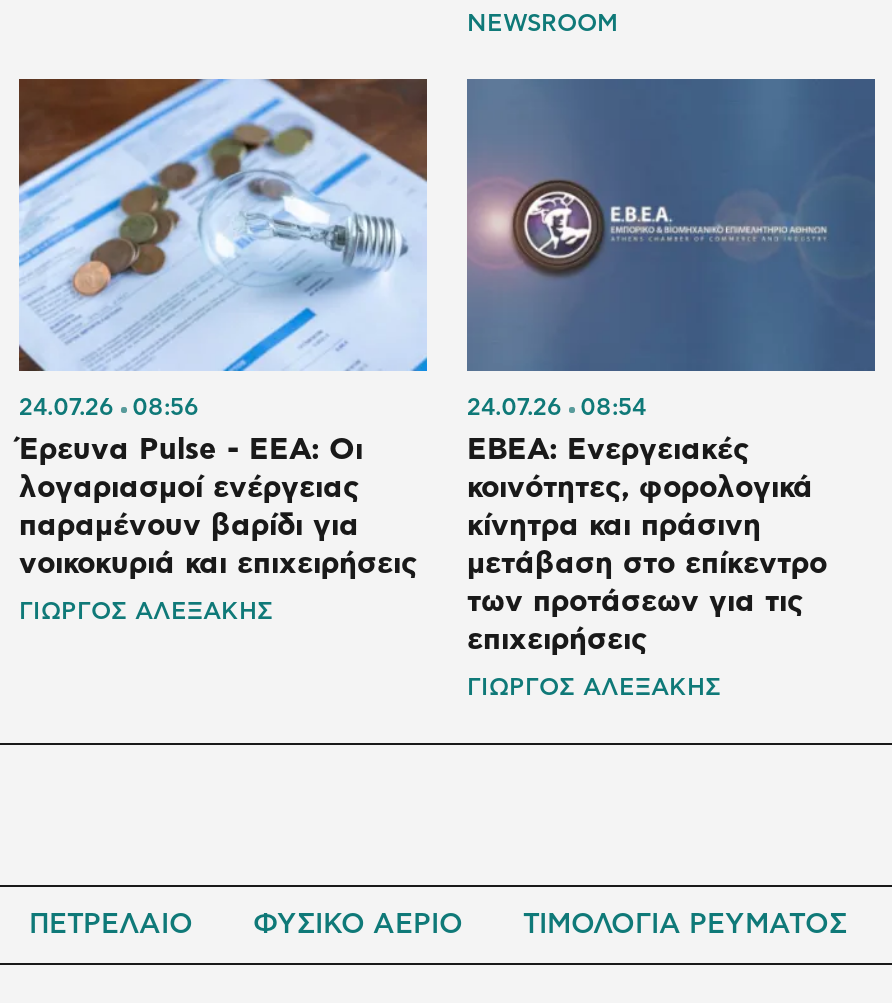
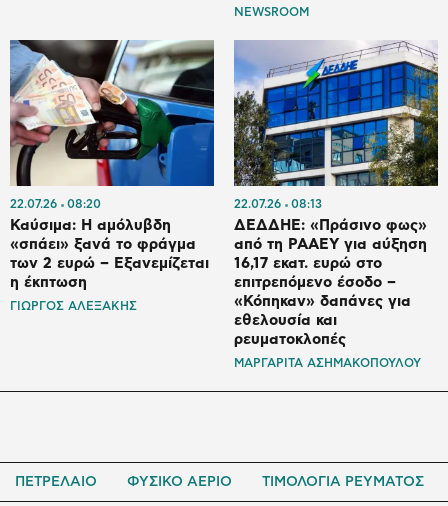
[17,77,429,420] [image] | 24.07.26 08:56 -> [9,39,215,210] [image] | 22.07.26 08:20
[465,77,877,420] [image] | 24.07.26 08:54 -> [233,40,439,210] [image] | 22.07.26 08:13
[19,436,421,580] Έρευνα Pulse - EEA: Οι | λογαριασμοί ενέργειας | παραμένουν βαρίδι για | νοικοκυριά και επιχειρήσεις -> [10,218,209,290] Καύσιμα: Η αμόλυβδη | «σπάει» ξανά το φράγμα | των 2 ευρώ – Εξανεμίζεται | η έκπτωση
[467,436,827,656] ΕΒΕΑ: Ενεργειακές | κοινότητες, φορολογικά | κίνητρα και πράσινη | μετάβαση στο επίκεντρο | των προτάσεων για τις | επιχειρήσεις -> [234,218,427,347] ΔΕΔΔΗΕ: «Πράσινο φως» | από τη ΡΑΑΕΥ για αύξηση | 16,17 εκατ. ευρώ στο | επιτρεπόμενο έσοδο – | «Κόπηκαν» δαπάνες για | εθελουσία και | ρευματοκλοπές
[467,676,721,700] ΓΙΩΡΓΟΣ ΑΛΕΞΑΚΗΣ -> [234,357,421,369] ΜΑΡΓΑΡΙΤΑ ΑΣΗΜΑΚΟΠΟΥΛΟΥ

